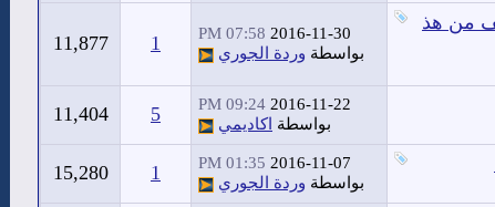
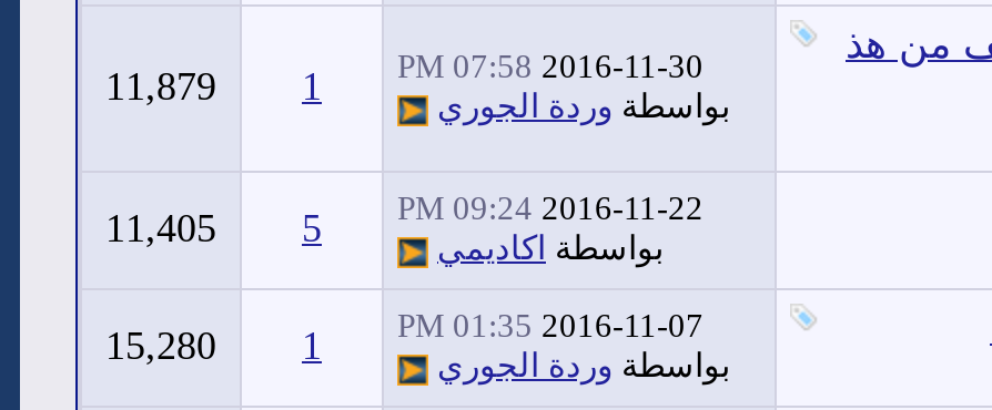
[53,32,161,54] 11,877 1 -> [105,64,322,109] 11,879 1
[53,103,161,125] 11,404 5 -> [105,206,322,250] 11,405 5

